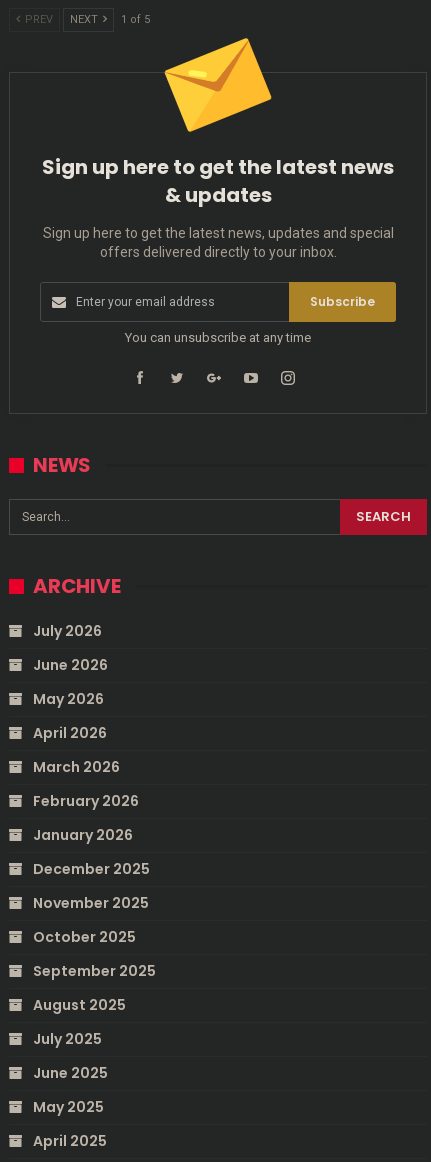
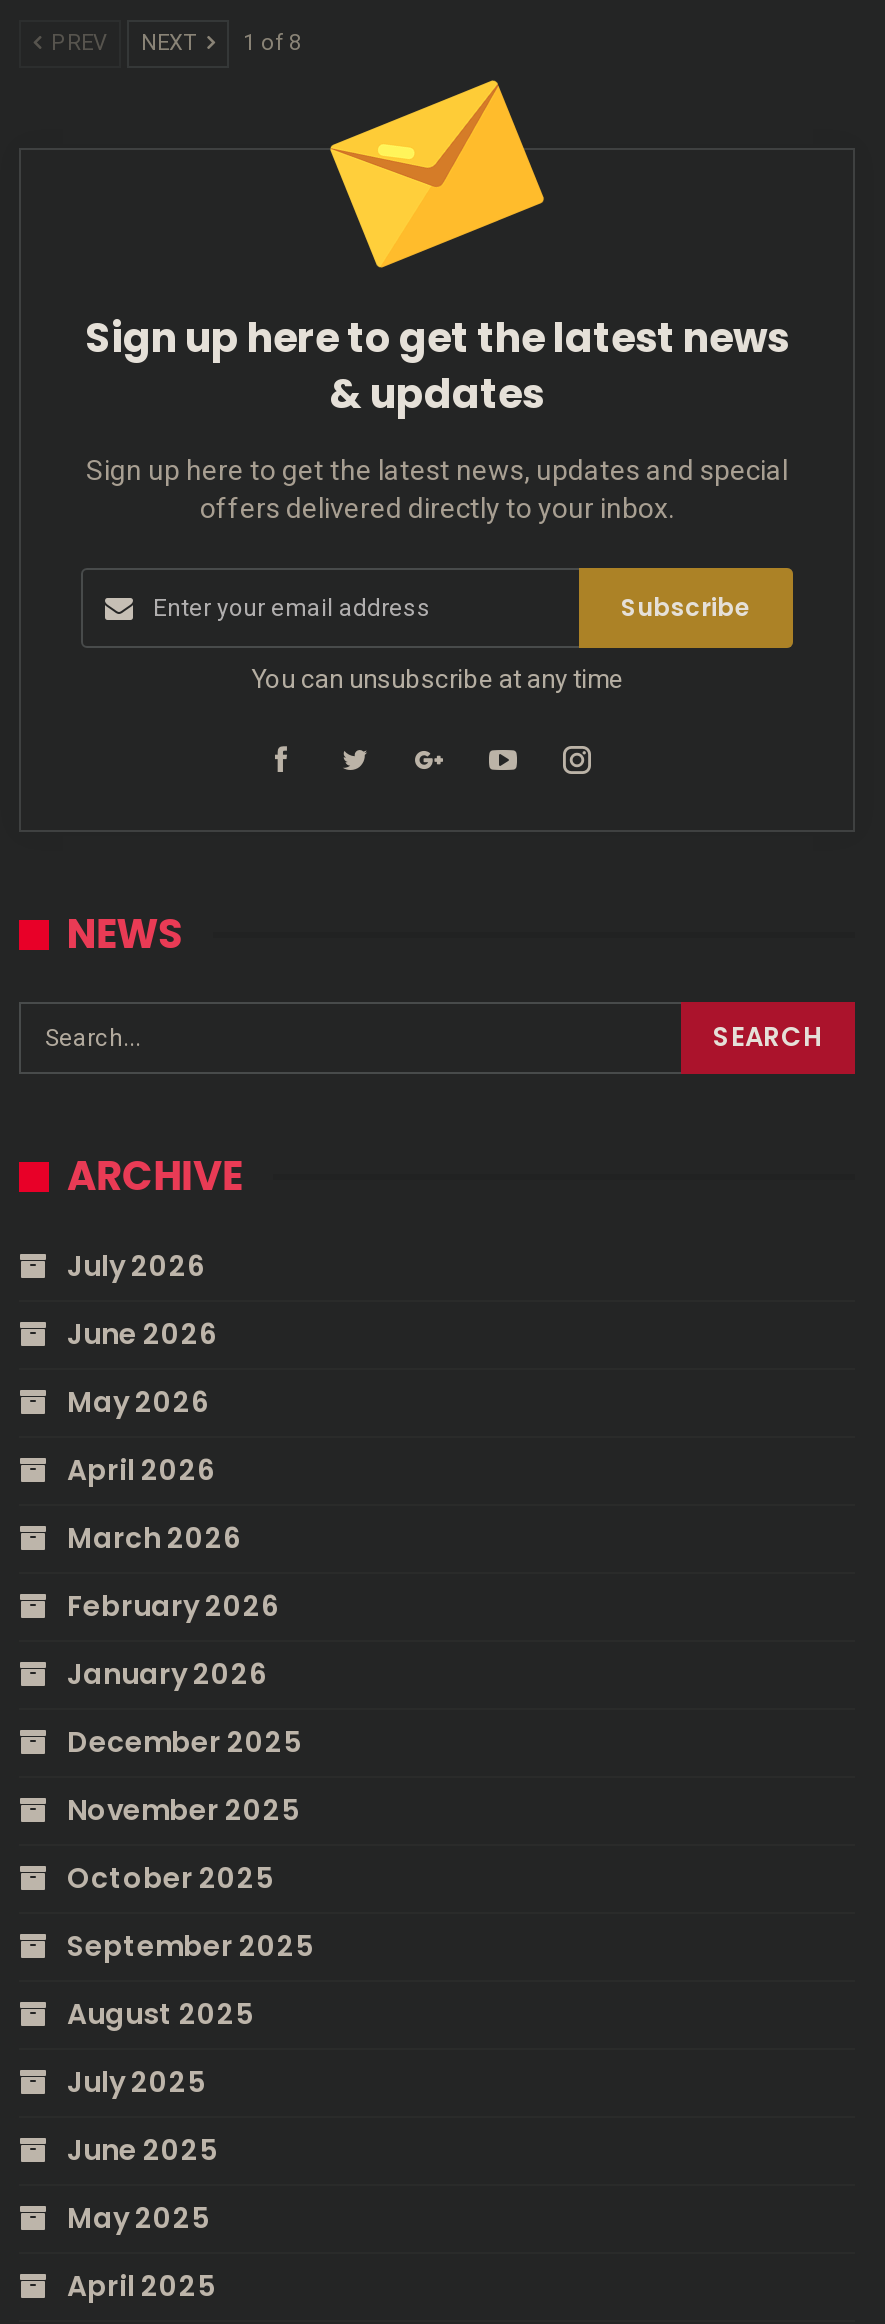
[22,13,150,26] PREV NEXT 1 of 5 -> [45,31,301,57] PREV NEXT 1 of 8

